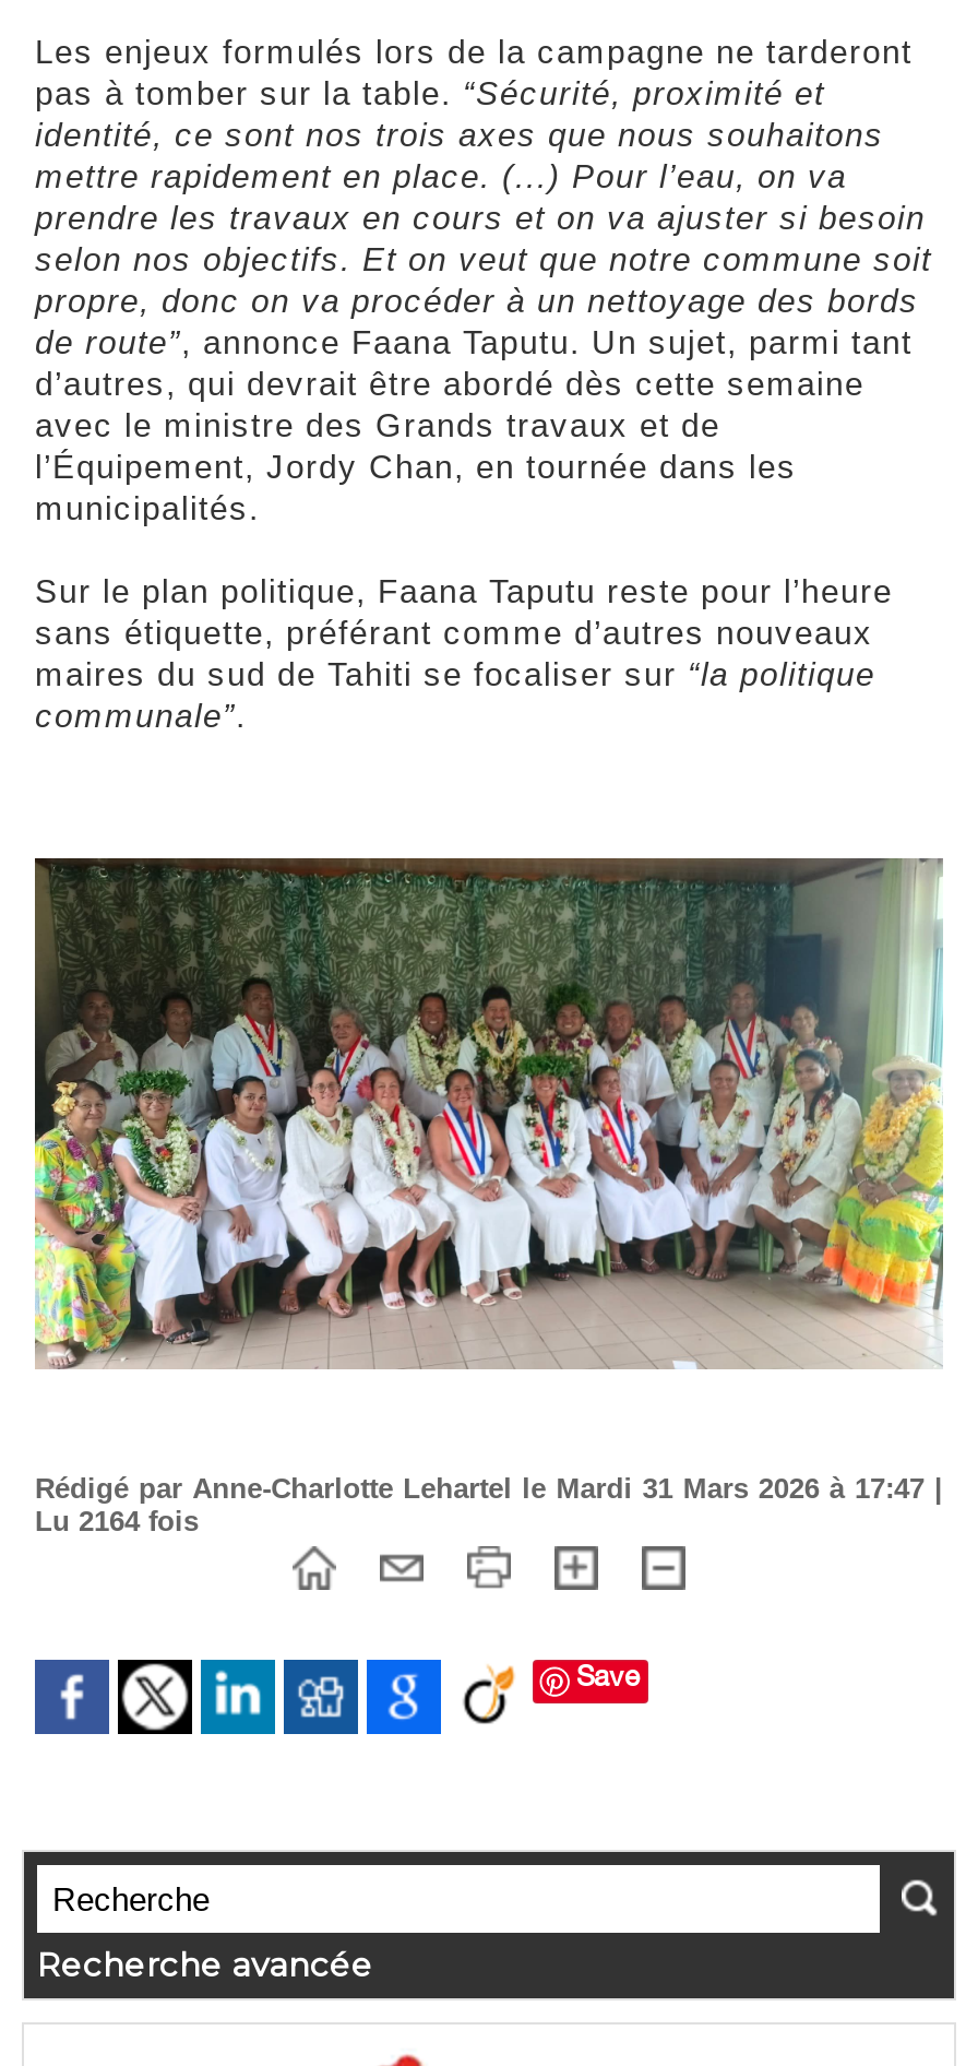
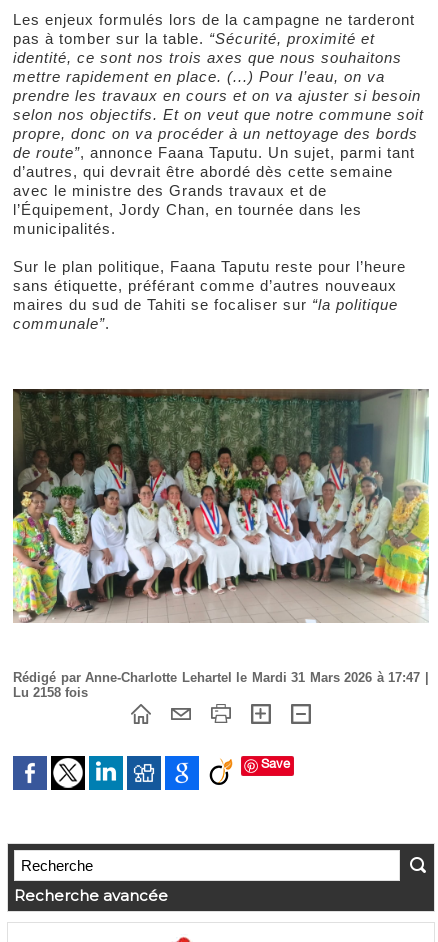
[35,1506,199,1538] Lu 2164 fois -> [13,685,88,700] Lu 2158 fois

